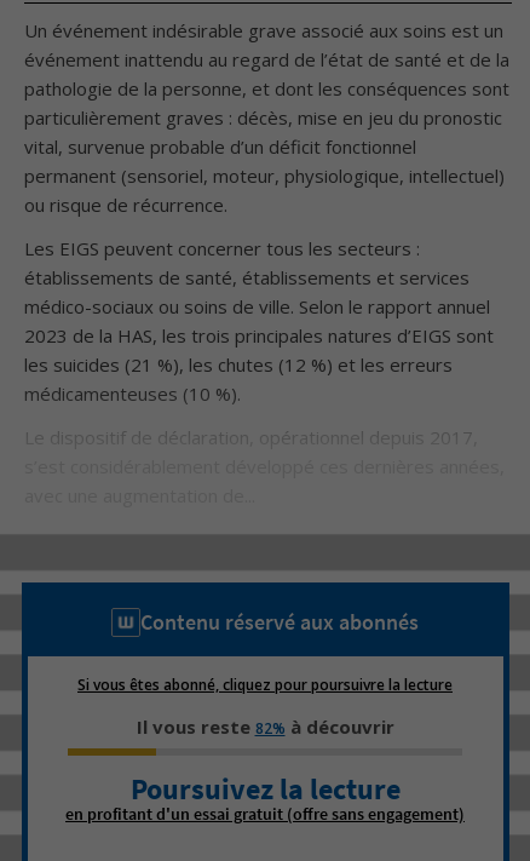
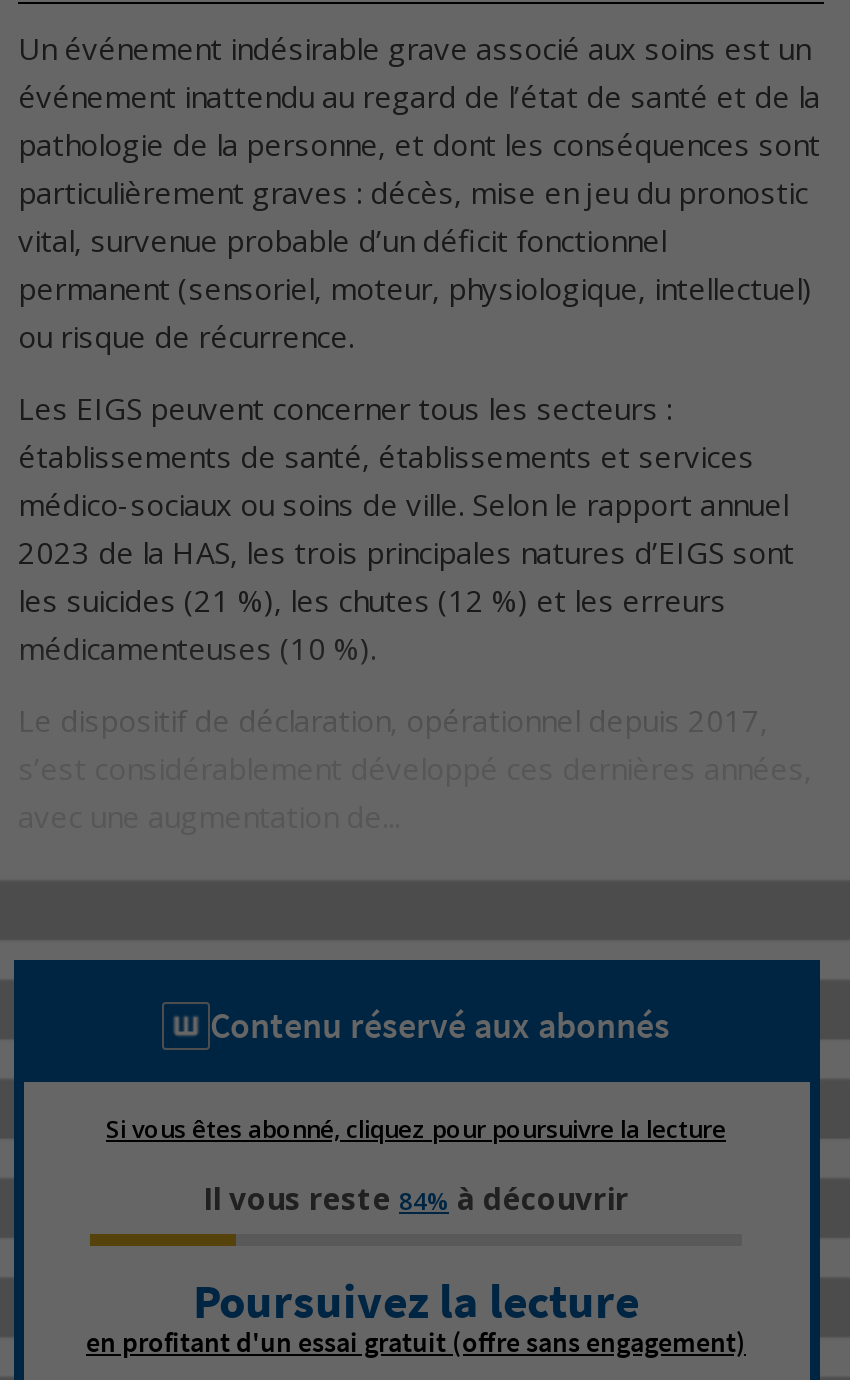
[136,714,394,739] Il vous reste 82% à découvrir -> [203,1178,629,1218] Il vous reste 84% à découvrir

